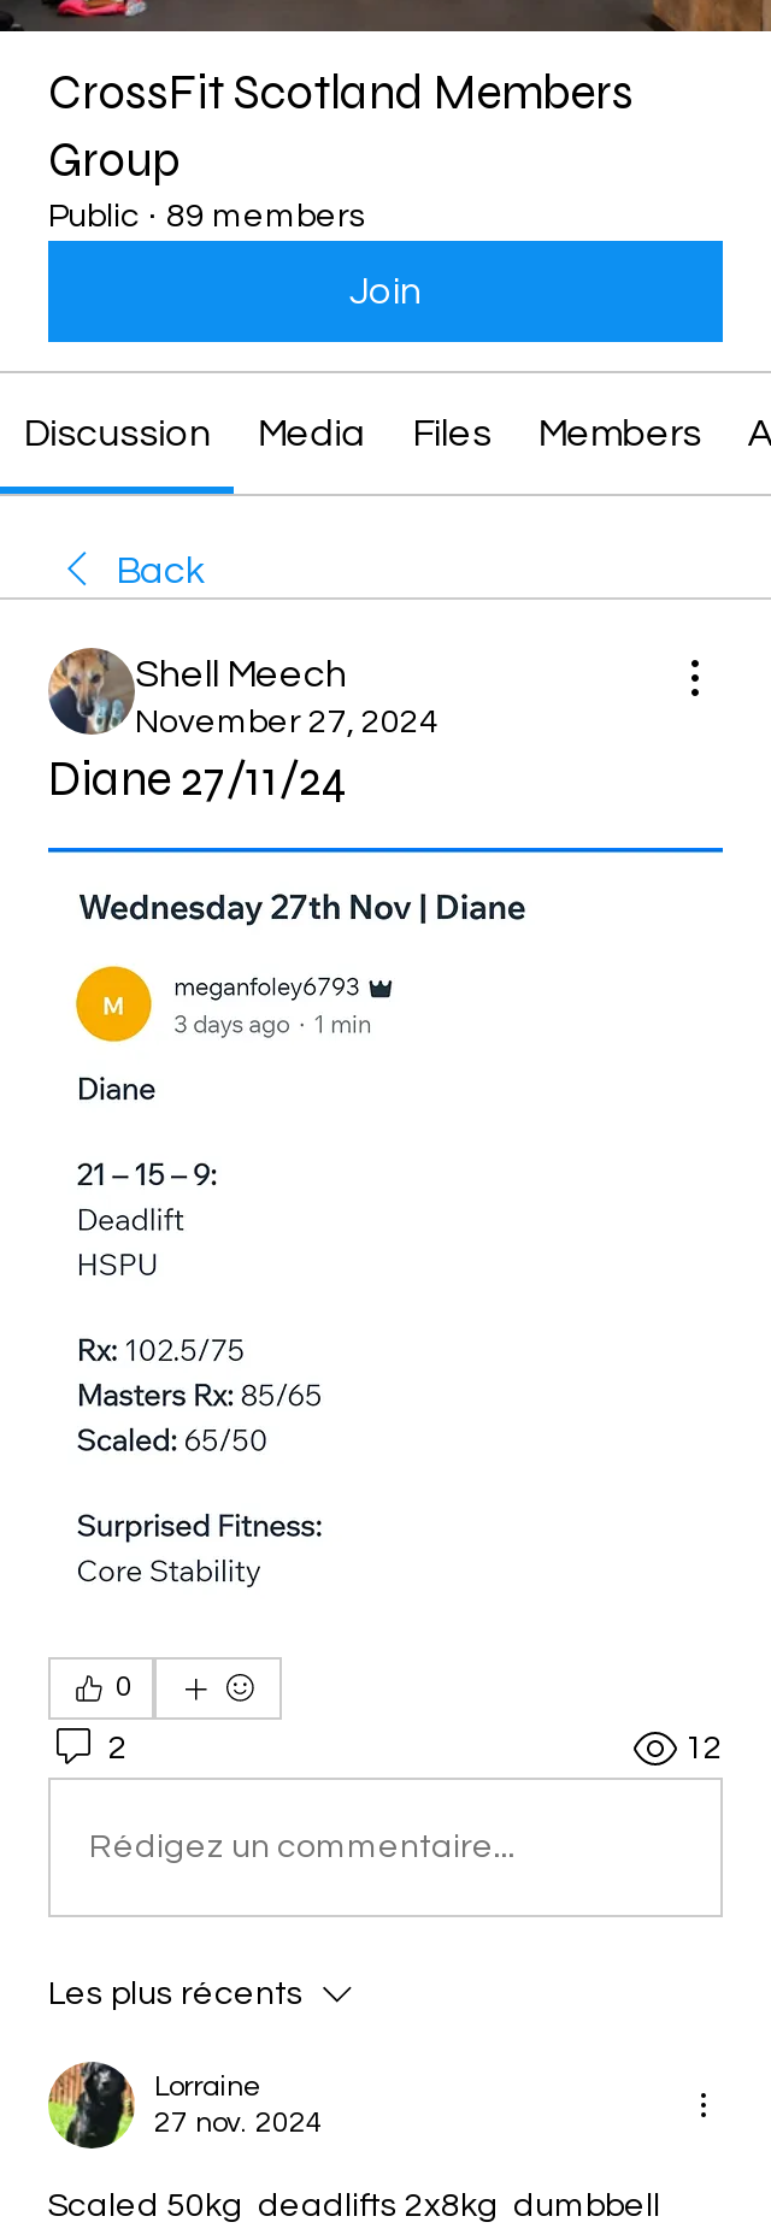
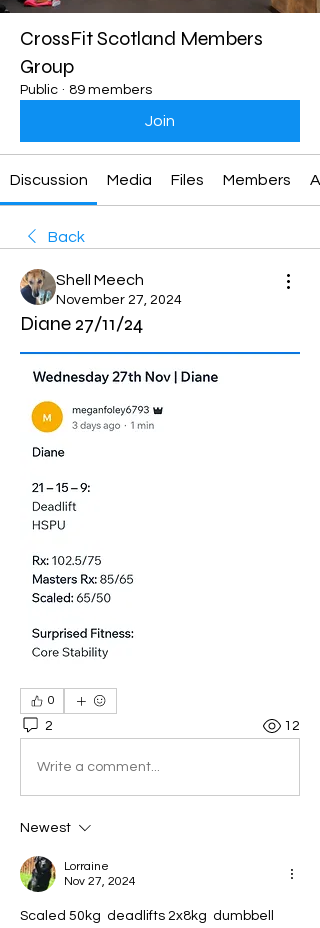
[89,1830,516,1863] Rédigez un commentaire... -> [37,760,160,774] Write a comment...
[48,1978,304,2011] Les plus récents -> [20,821,71,835] Newest
[154,2108,323,2139] 27 nov. 2024 -> [64,875,136,888] Nov 27, 2024

